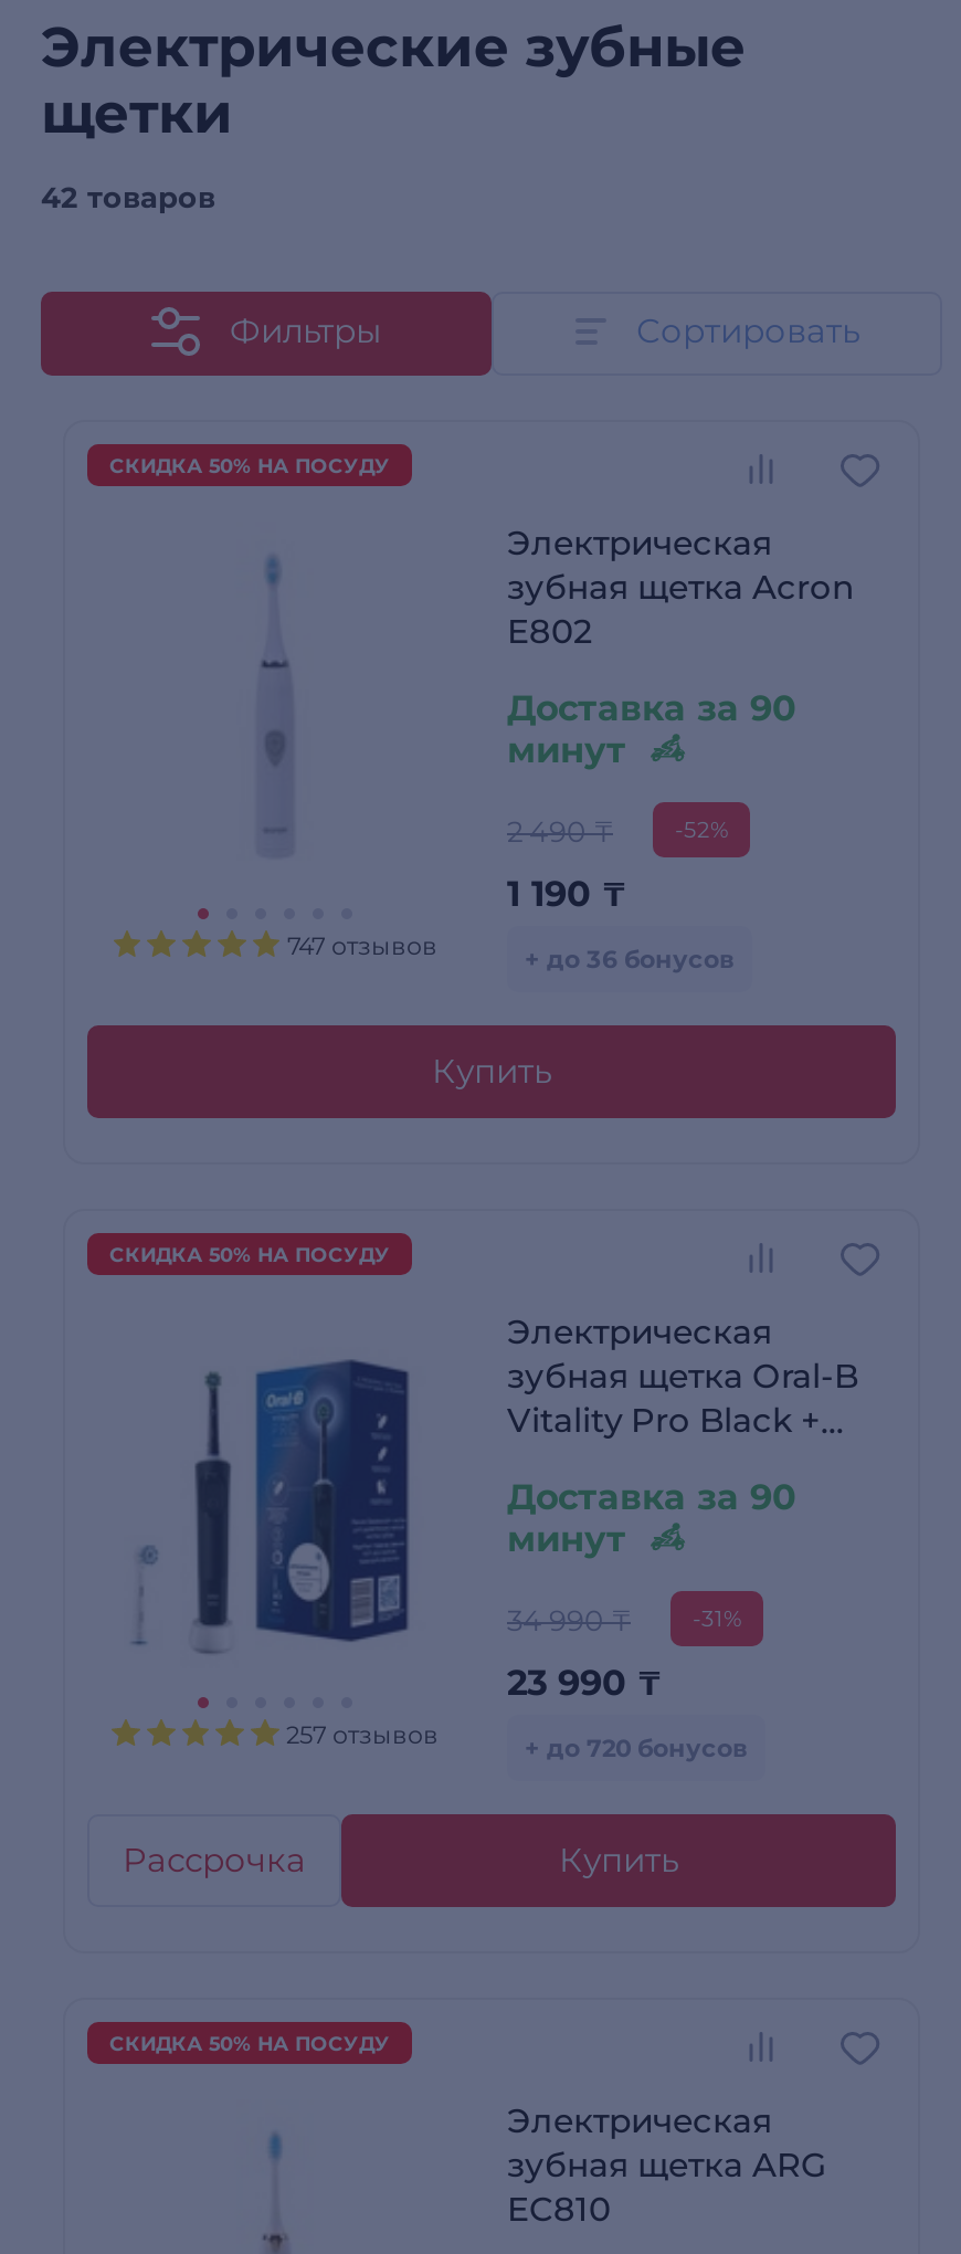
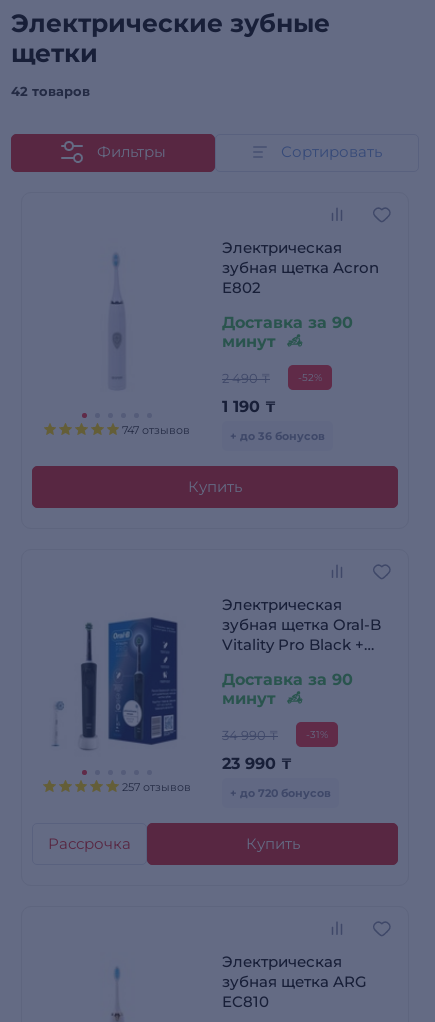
[109,453,390,478] СКИДКА 50% НА ПОСУДУ -> none
[109,1242,390,1267] СКИДКА 50% НА ПОСУДУ -> none
[109,2031,390,2056] СКИДКА 50% НА ПОСУДУ -> none

